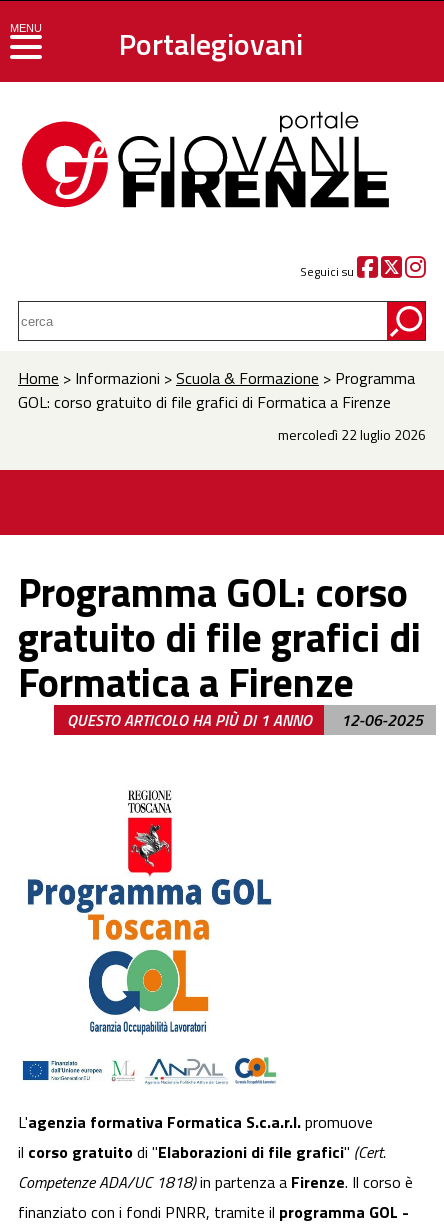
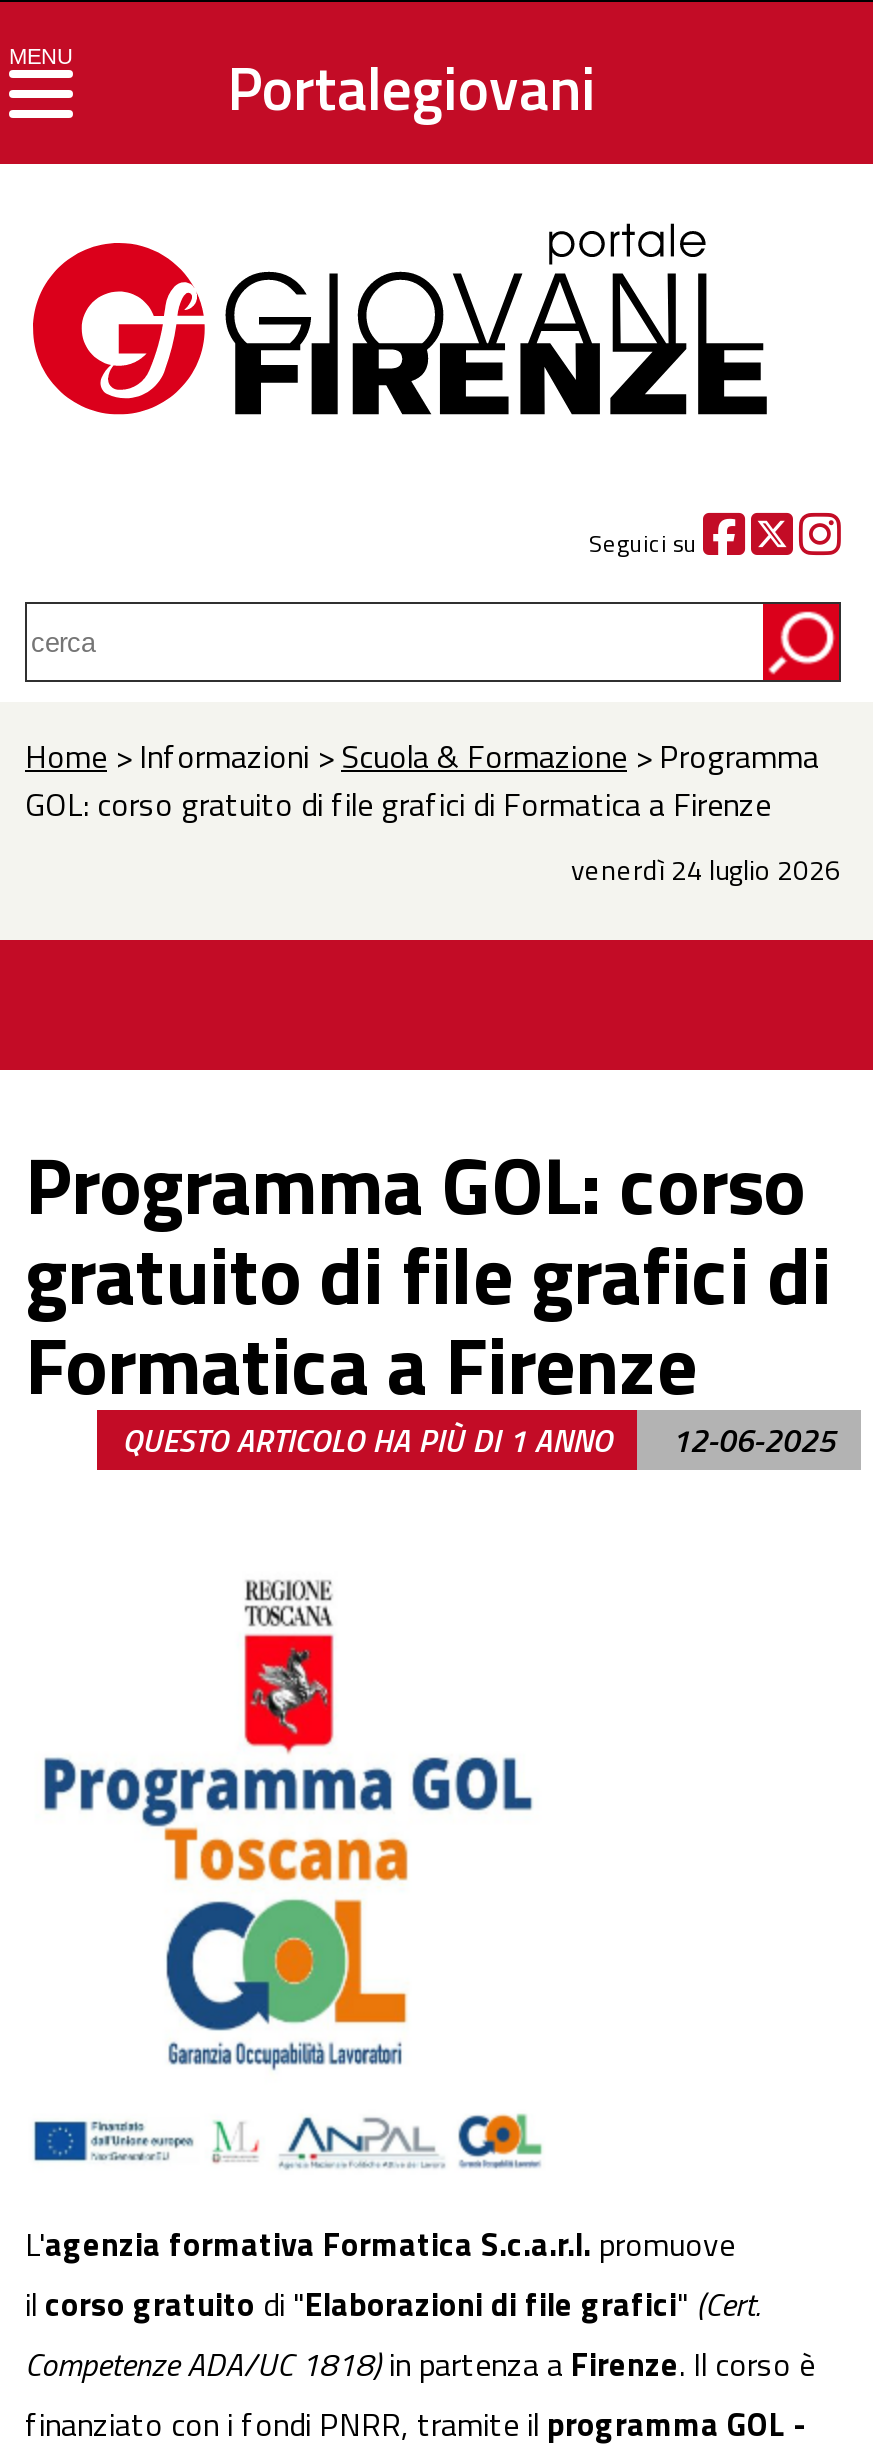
[278,424,426,445] mercoledì 22 luglio 2026 -> [571,848,841,890] venerdì 24 luglio 2026

